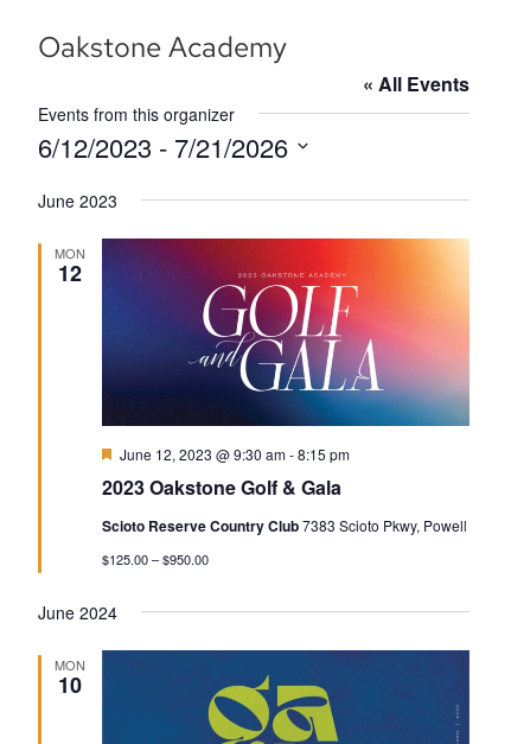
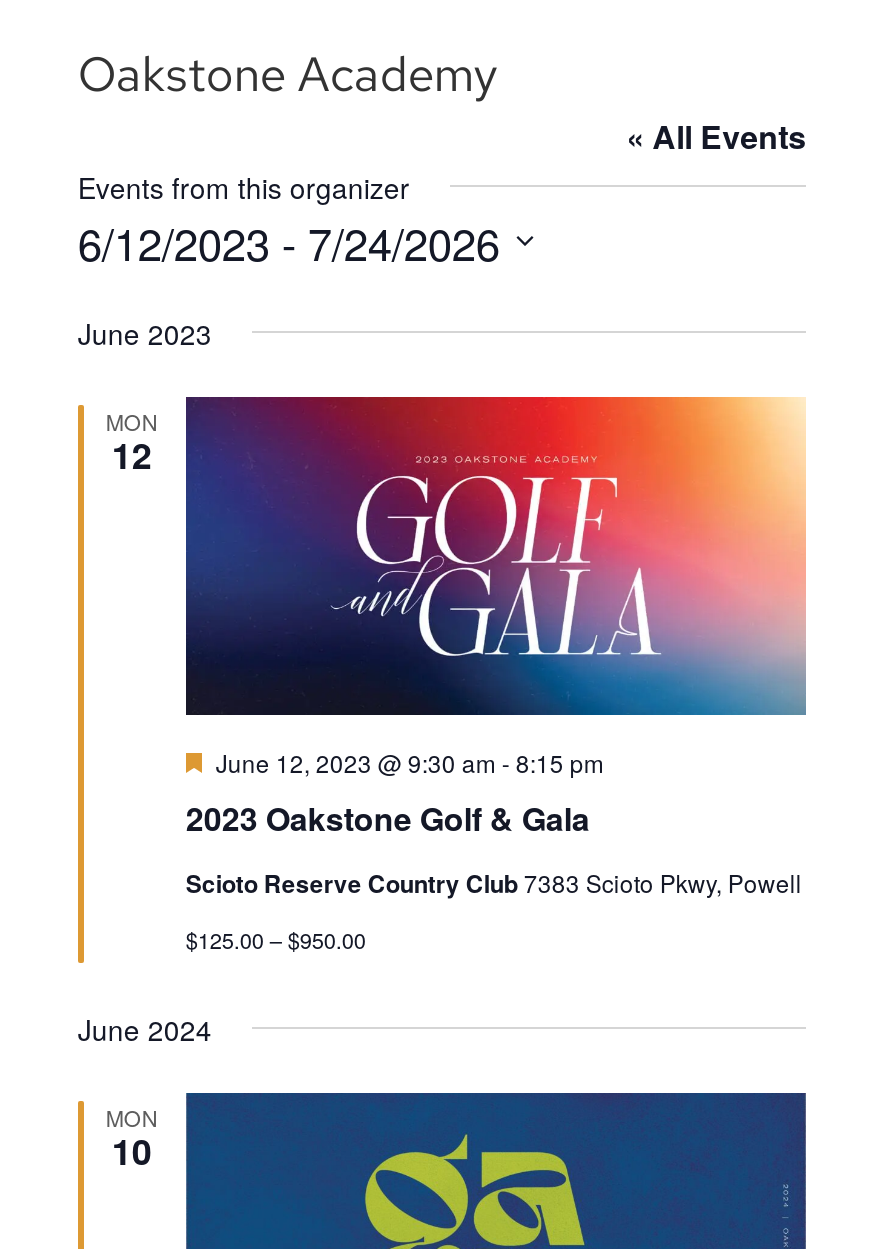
[38,128,288,165] 6/12/2023 - 7/21/2026 -> [78,211,500,273] 6/12/2023 - 7/24/2026

